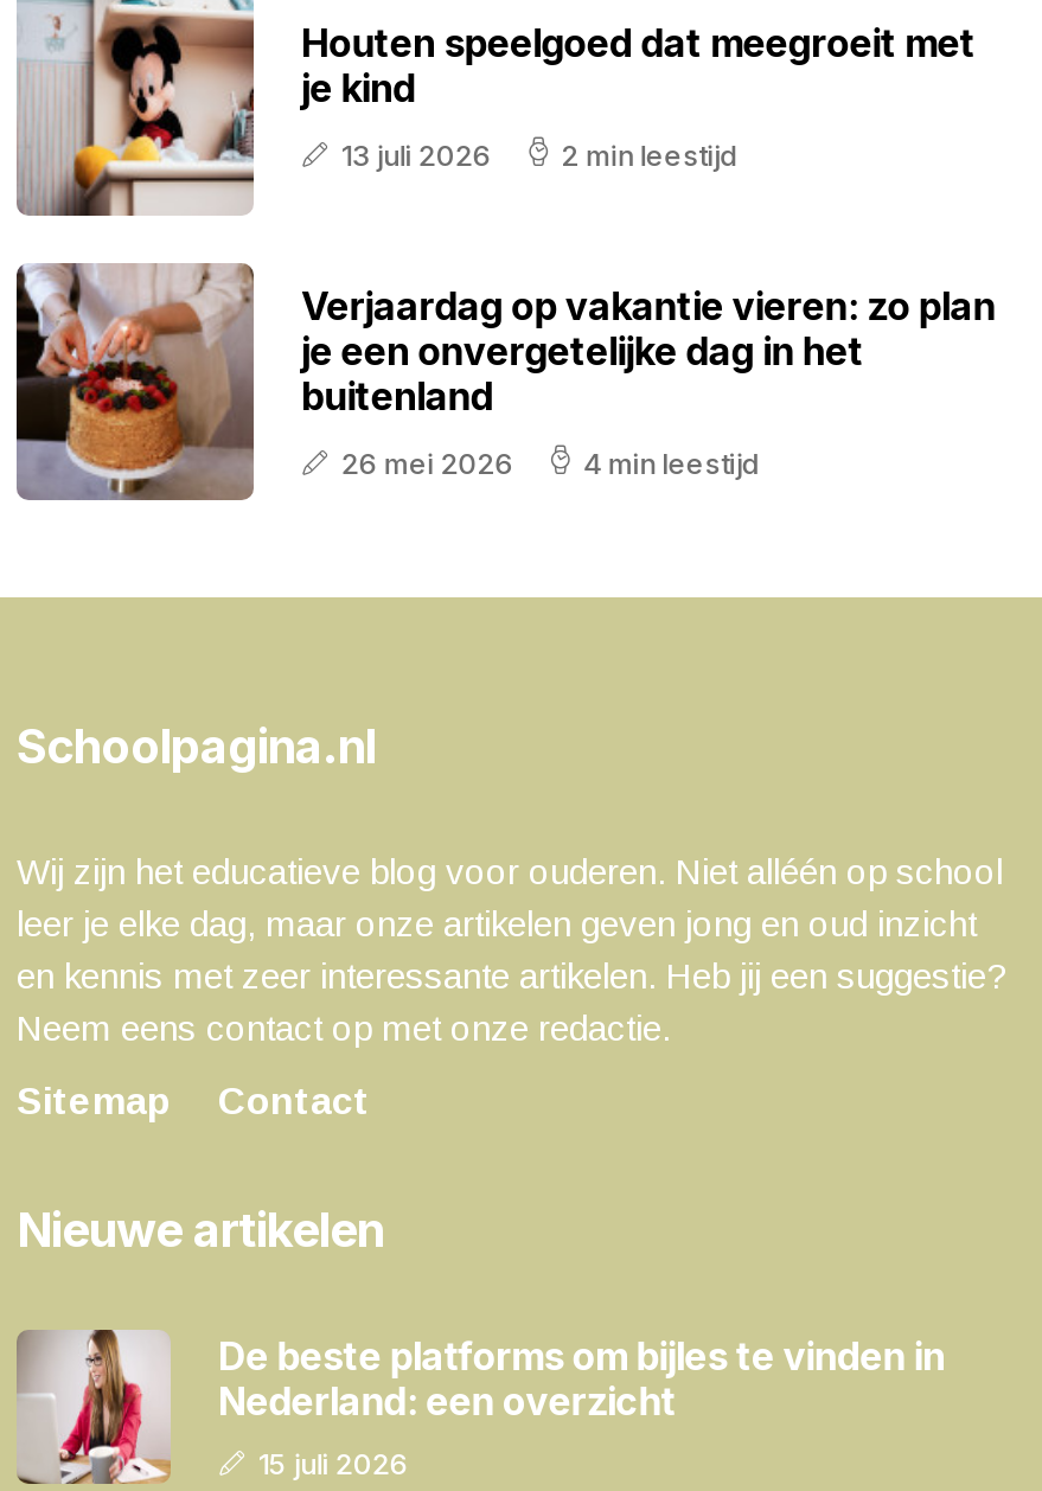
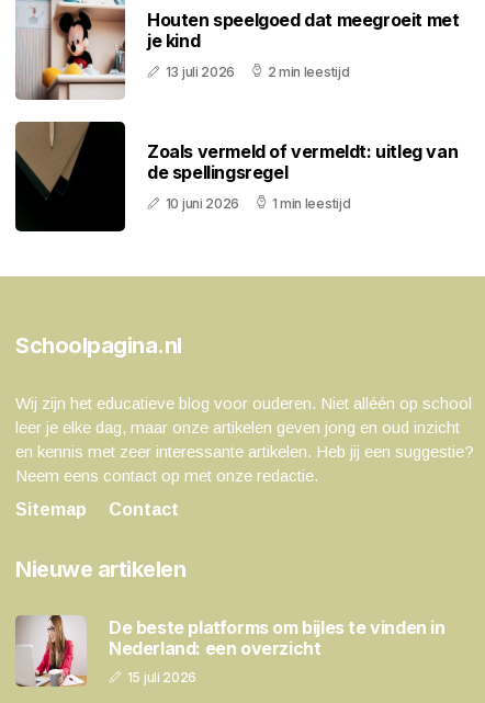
[14,263,995,503] [image] | Verjaardag op vakantie vieren: zo plan | je een onvergetelijke dag in het | buitenland -> [14,121,458,233] [image] | Zoals vermeld of vermeldt: uitleg van | de spellingsregel
[341,446,760,481] 26 mei 2026 | 4 min leestijd -> [165,196,350,212] 10 juni 2026 | 1 min leestijd

